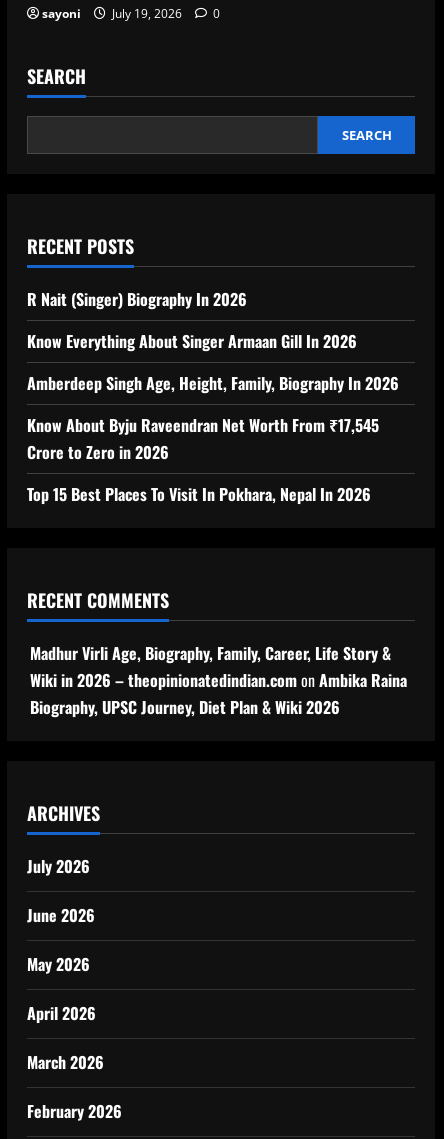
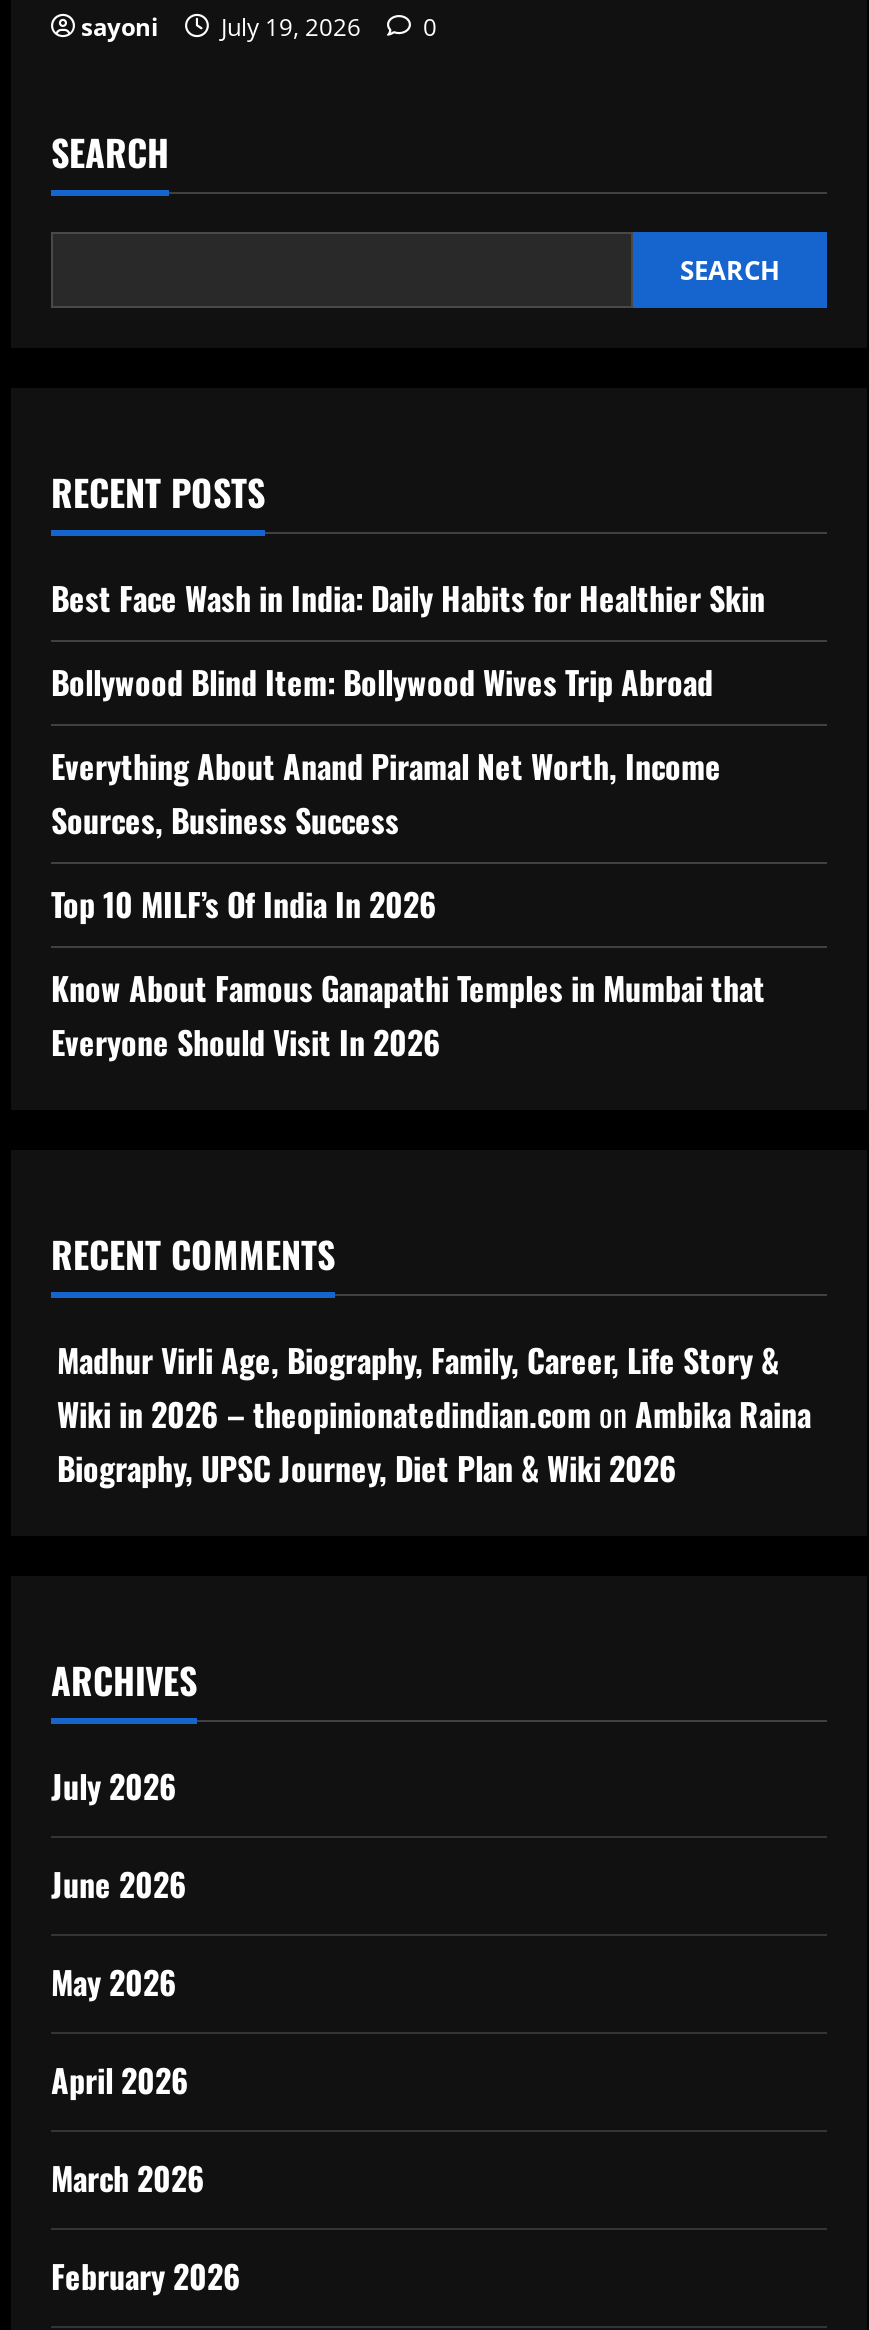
[27,287,247,311] R Nait (Singer) Biography In 2026 -> [51,573,765,621] Best Face Wash in India: Daily Habits for Healthier Skin
[27,329,357,353] Know Everything About Singer Armaan Gill In 2026 -> [51,657,713,705] Bollywood Blind Item: Bollywood Wives Trip Abroad
[27,371,399,395] Amberdeep Singh Age, Height, Family, Biography In 2026 -> [51,741,721,843] Everything About Anand Piramal Net Worth, Income | Sources, Business Success
[27,413,379,464] Know About Byju Raveendran Net Worth From ₹17,545 | Crore to Zero in 2026 -> [51,879,437,927] Top 10 MILF’s Of India In 2026
[27,482,371,506] Top 15 Best Places To Visit In Pokhara, Nepal In 2026 -> [51,963,765,1065] Know About Famous Ganapathi Temples in Mumbai that | Everyone Should Visit In 2026

